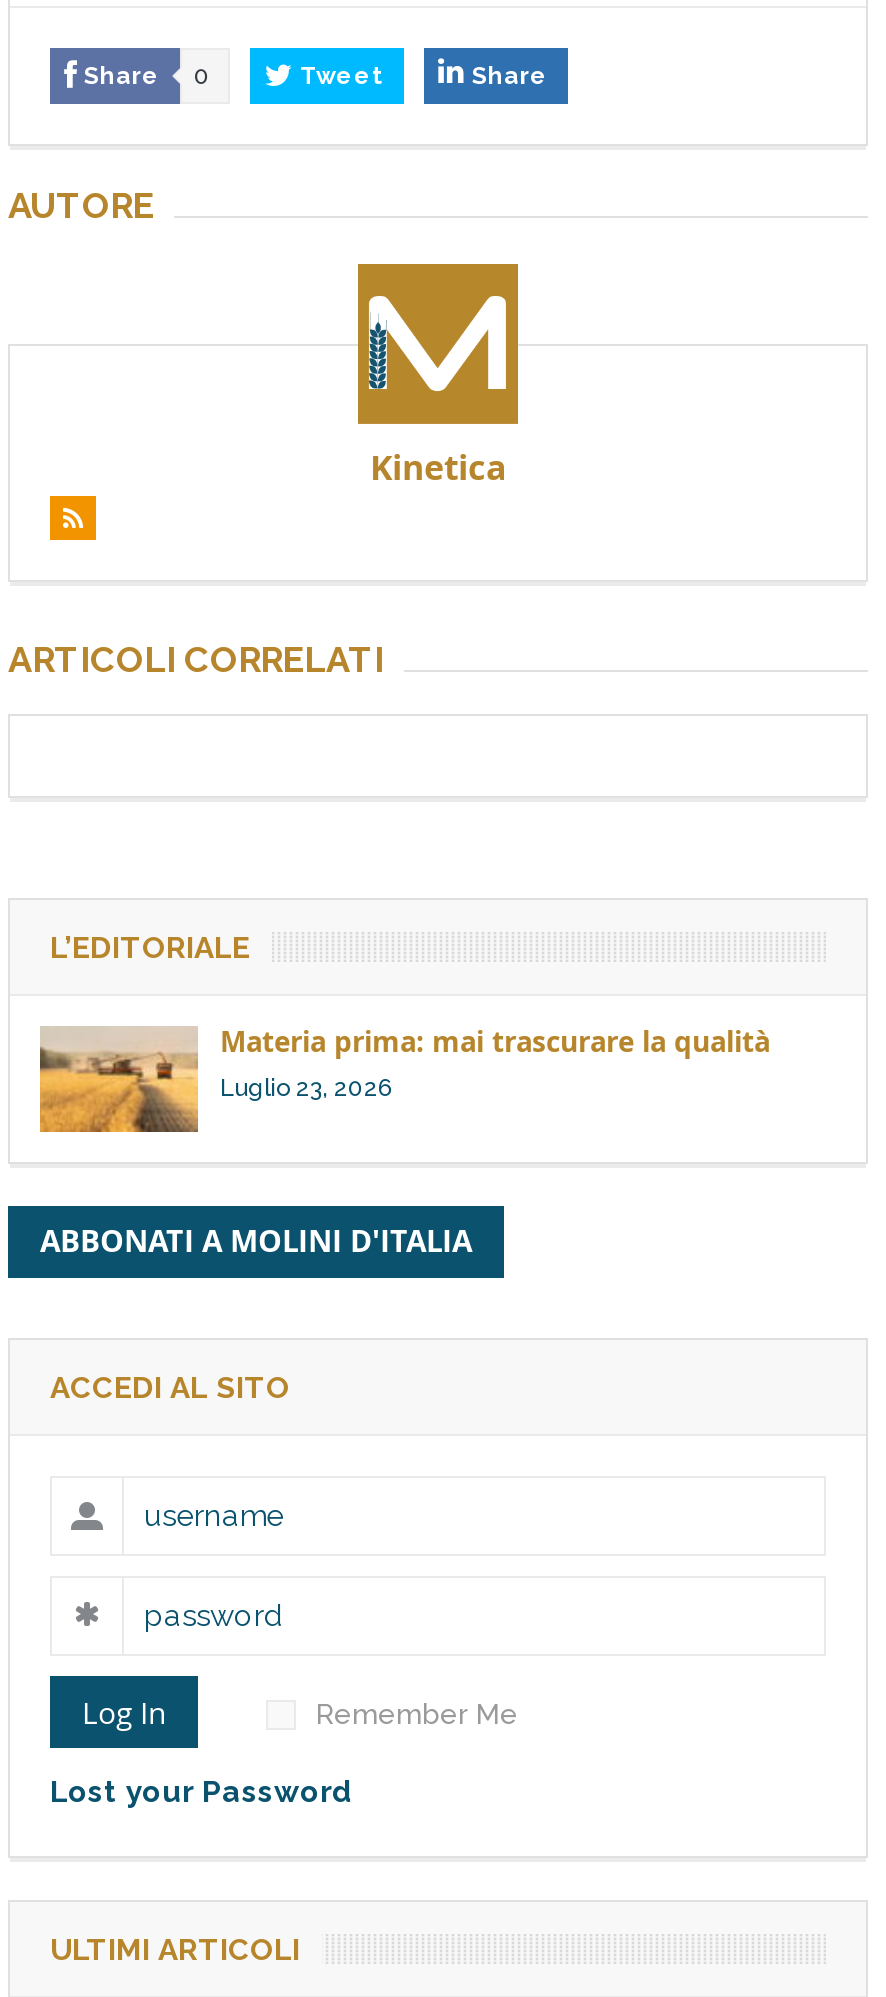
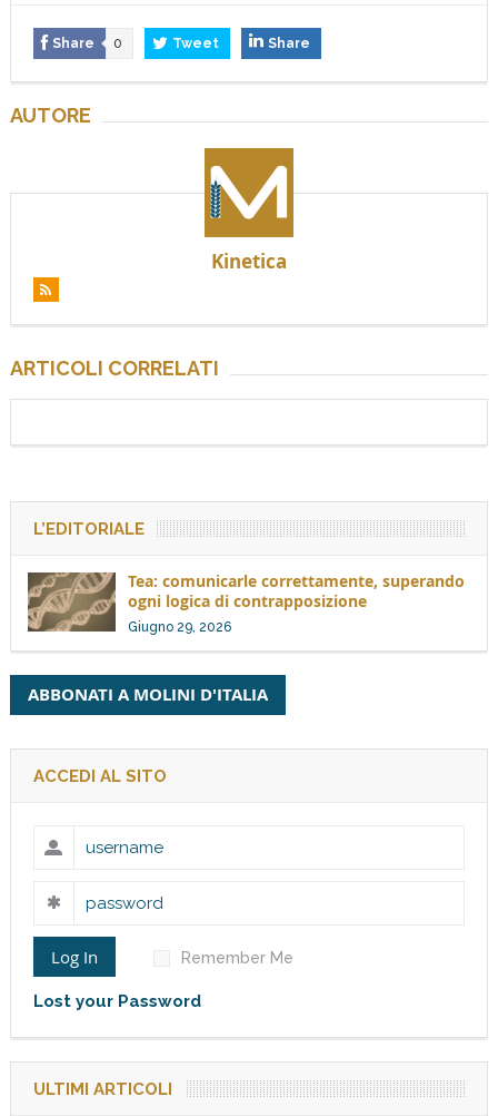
[40,1022,770,1134] [image] | Materia prima: mai trascurare la qualità | Luglio 23, 2026 -> [27,570,465,635] [image] | Tea: comunicarle correttamente, superando | ogni logica di contrapposizione | Giugno 29, 2026

